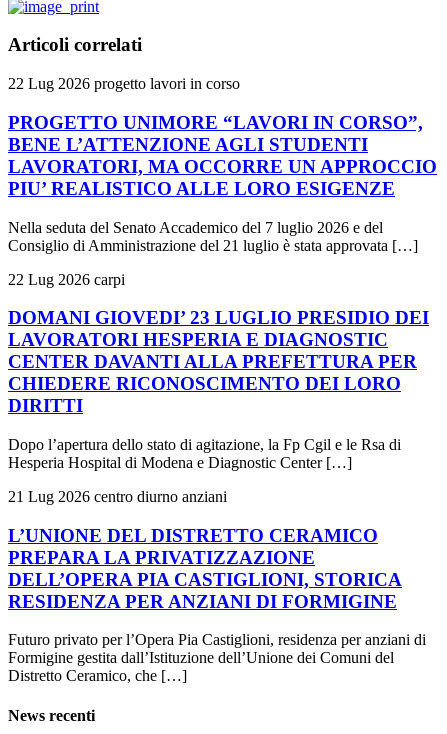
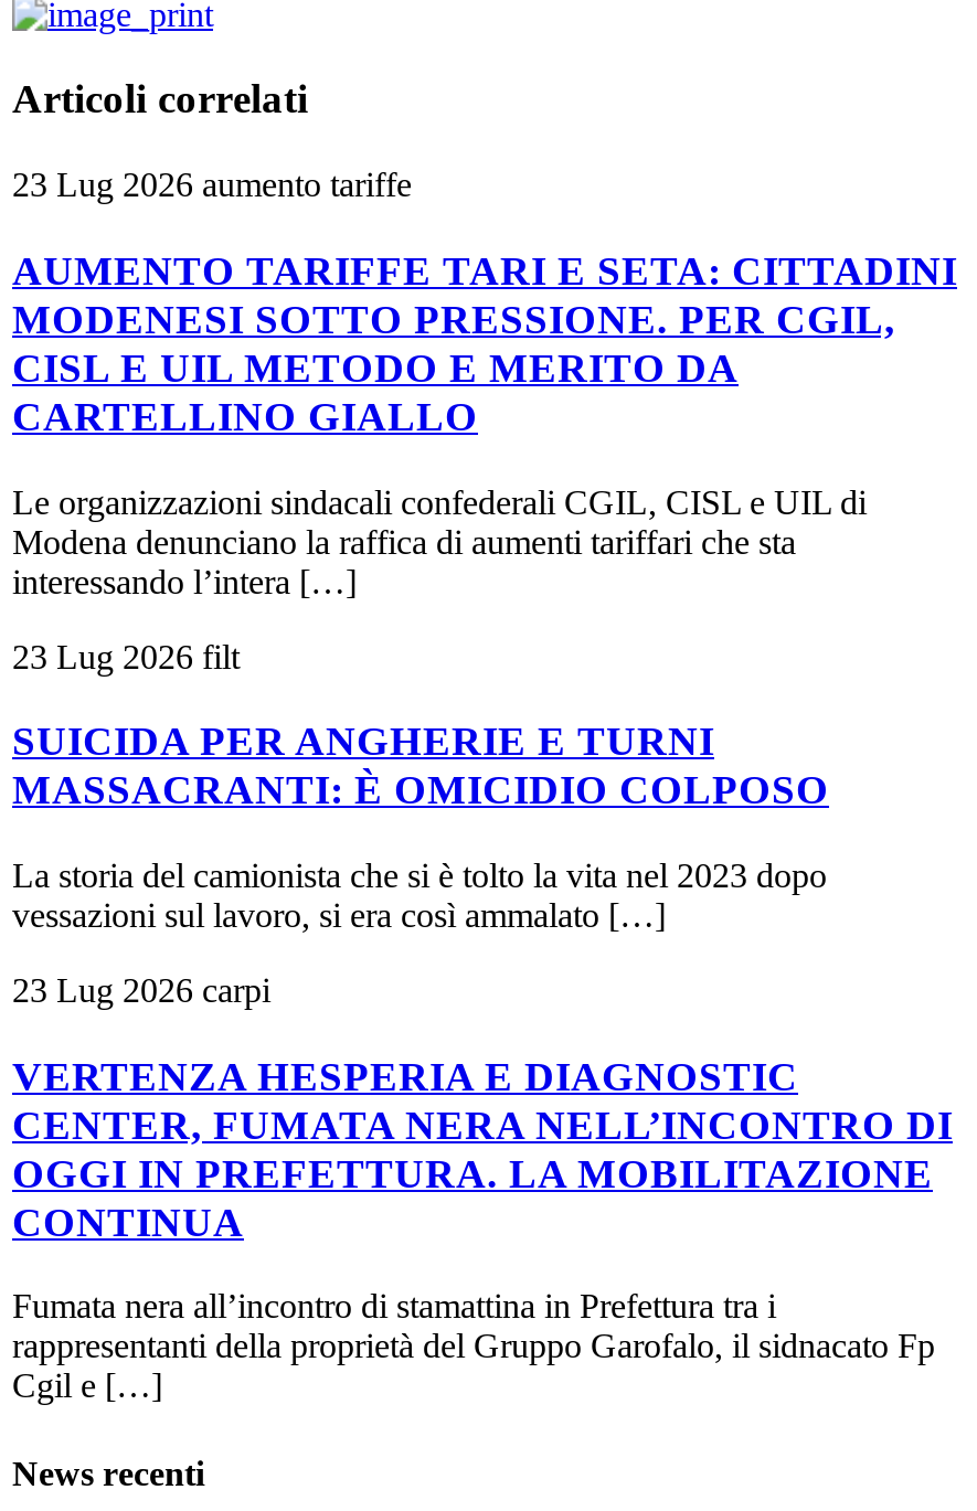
[8,75,240,92] 22 Lug 2026 progetto lavori in corso -> [12,166,412,203] 23 Lug 2026 aumento tariffe
[8,112,437,199] PROGETTO UNIMORE “LAVORI IN CORSO”, | BENE L’ATTENZIONE AGLI STUDENTI | LAVORATORI, MA OCCORRE UN APPROCCIO | PIU’ REALISTICO ALLE LORO ESIGENZE -> [12,247,957,439] AUMENTO TARIFFE TARI E SETA: CITTADINI | MODENESI SOTTO PRESSIONE. PER CGIL, | CISL E UIL METODO E MERITO DA | CARTELLINO GIALLO
[8,219,418,254] Nella seduta del Senato Accademico del 7 luglio 2026 e del | Consiglio di Amministrazione del 21 luglio è stata approvata […] -> [12,483,867,600] Le organizzazioni sindacali confederali CGIL, CISL e UIL di | Modena denunciano la raffica di aumenti tariffari che sta | interessando l’intera […]
[8,271,125,288] 22 Lug 2026 carpi -> [12,637,240,675] 23 Lug 2026 filt
[8,307,429,416] DOMANI GIOVEDI’ 23 LUGLIO PRESIDIO DEI | LAVORATORI HESPERIA E DIAGNOSTIC | CENTER DAVANTI ALLA PREFETTURA PER | CHIEDERE RICONOSCIMENTO DEI LORO | DIRITTI -> [12,718,829,813] SUICIDA PER ANGHERIE E TURNI | MASSACRANTI: È OMICIDIO COLPOSO
[8,436,401,471] Dopo l’apertura dello stato di agitazione, la Fp Cgil e le Rsa di | Hesperia Hospital di Modena e Diagnostic Center […] -> [12,856,827,934] La storia del camionista che si è tolto la vita nel 2023 dopo | vessazioni sul lavoro, si era così ammalato […]
[8,488,227,505] 21 Lug 2026 centro diurno anziani -> [12,971,270,1009] 23 Lug 2026 carpi
[8,525,402,612] L’UNIONE DEL DISTRETTO CERAMICO | PREPARA LA PRIVATIZZAZIONE | DELL’OPERA PIA CASTIGLIONI, STORICA | RESIDENZA PER ANZIANI DI FORMIGINE -> [12,1052,953,1244] VERTENZA HESPERIA E DIAGNOSTIC | CENTER, FUMATA NERA NELL’INCONTRO DI | OGGI IN PREFETTURA. LA MOBILITAZIONE | CONTINUA
[8,631,426,684] Futuro privato per l’Opera Pia Castiglioni, residenza per anziani di | Formigine gestita dall’Istituzione dell’Unione dei Comuni del | Distretto Ceramico, che […] -> [12,1288,935,1405] Fumata nera all’incontro di stamattina in Prefettura tra i | rappresentanti della proprietà del Gruppo Garofalo, il sidnacato Fp | Cgil e […]

